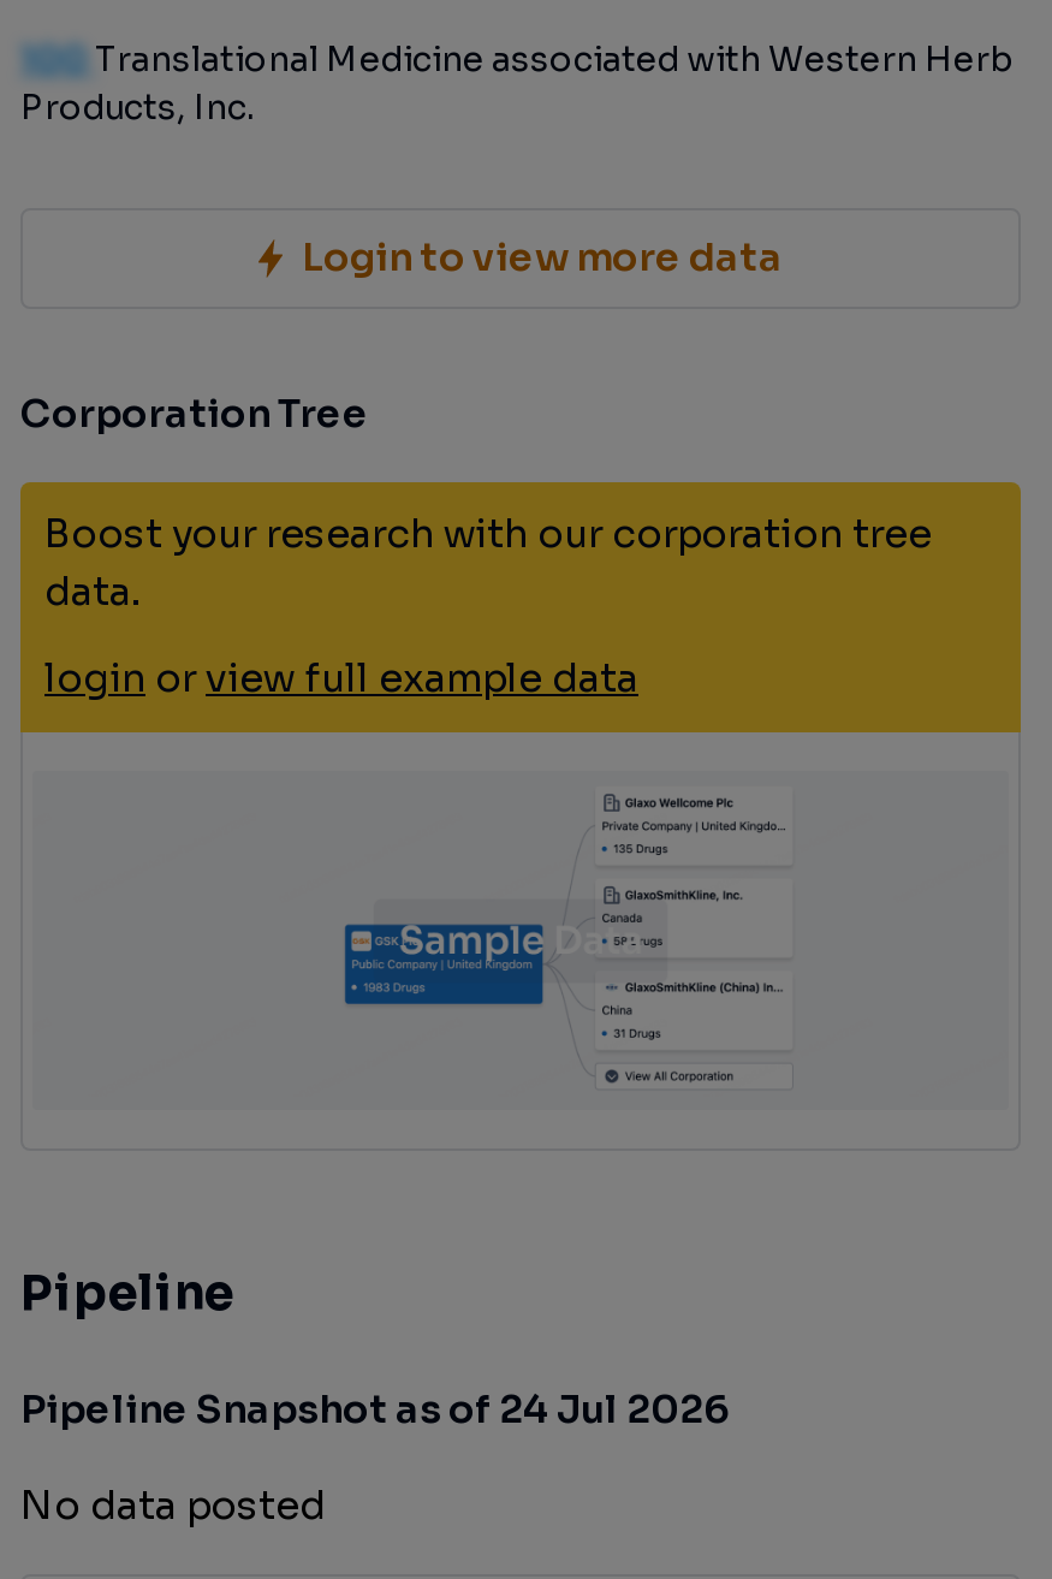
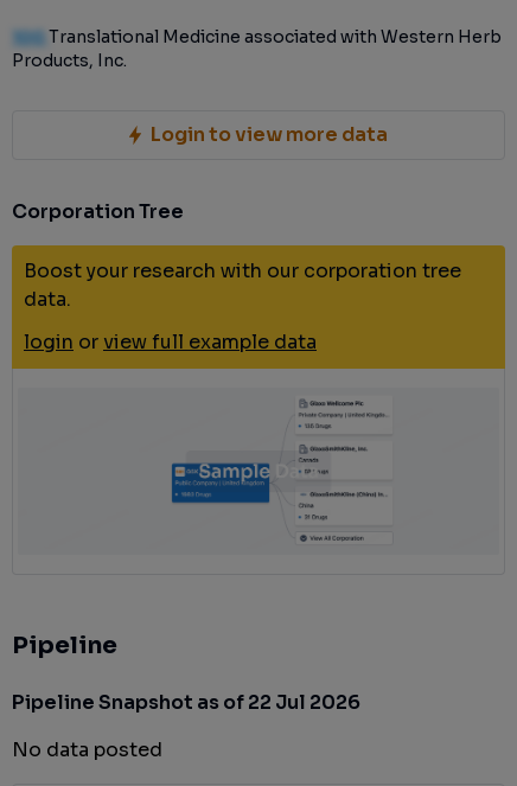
[20,1384,730,1435] Pipeline Snapshot as of 24 Jul 2026 -> [12,690,360,715] Pipeline Snapshot as of 22 Jul 2026

